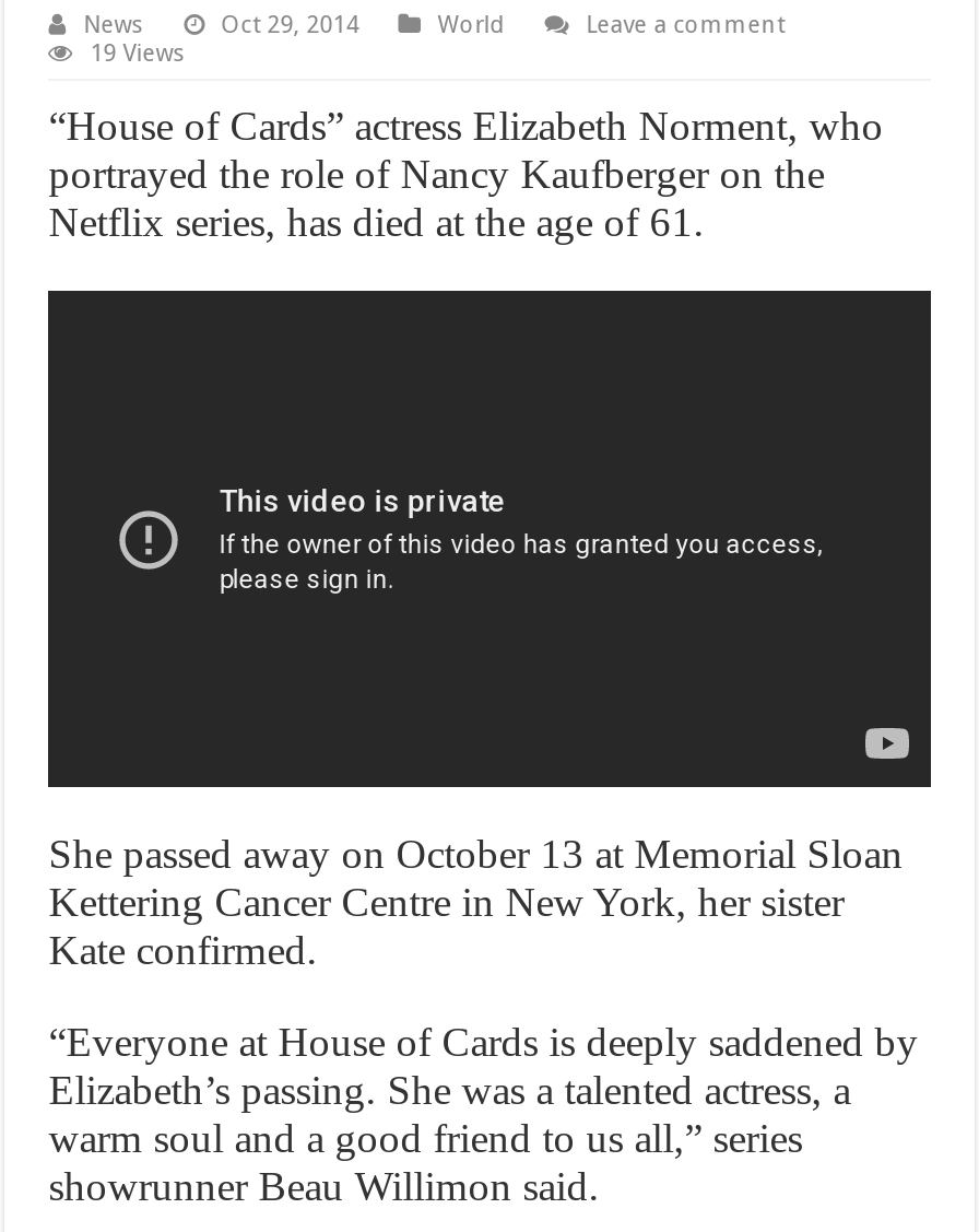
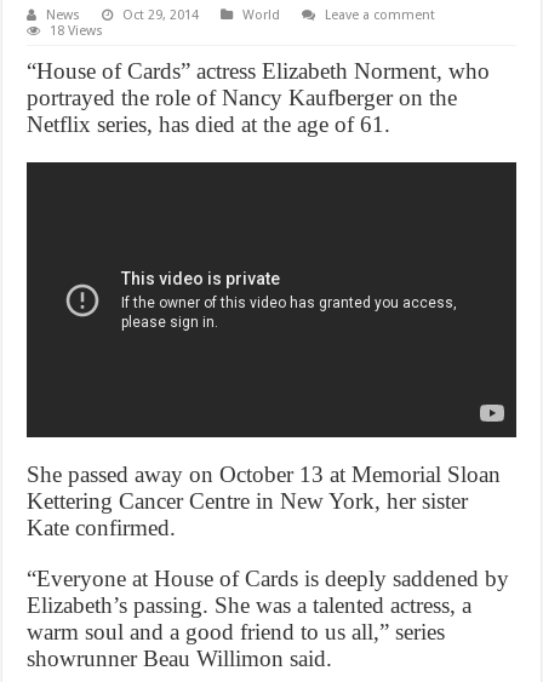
[90,39,186,67] 19 Views -> [50,23,103,38] 18 Views

